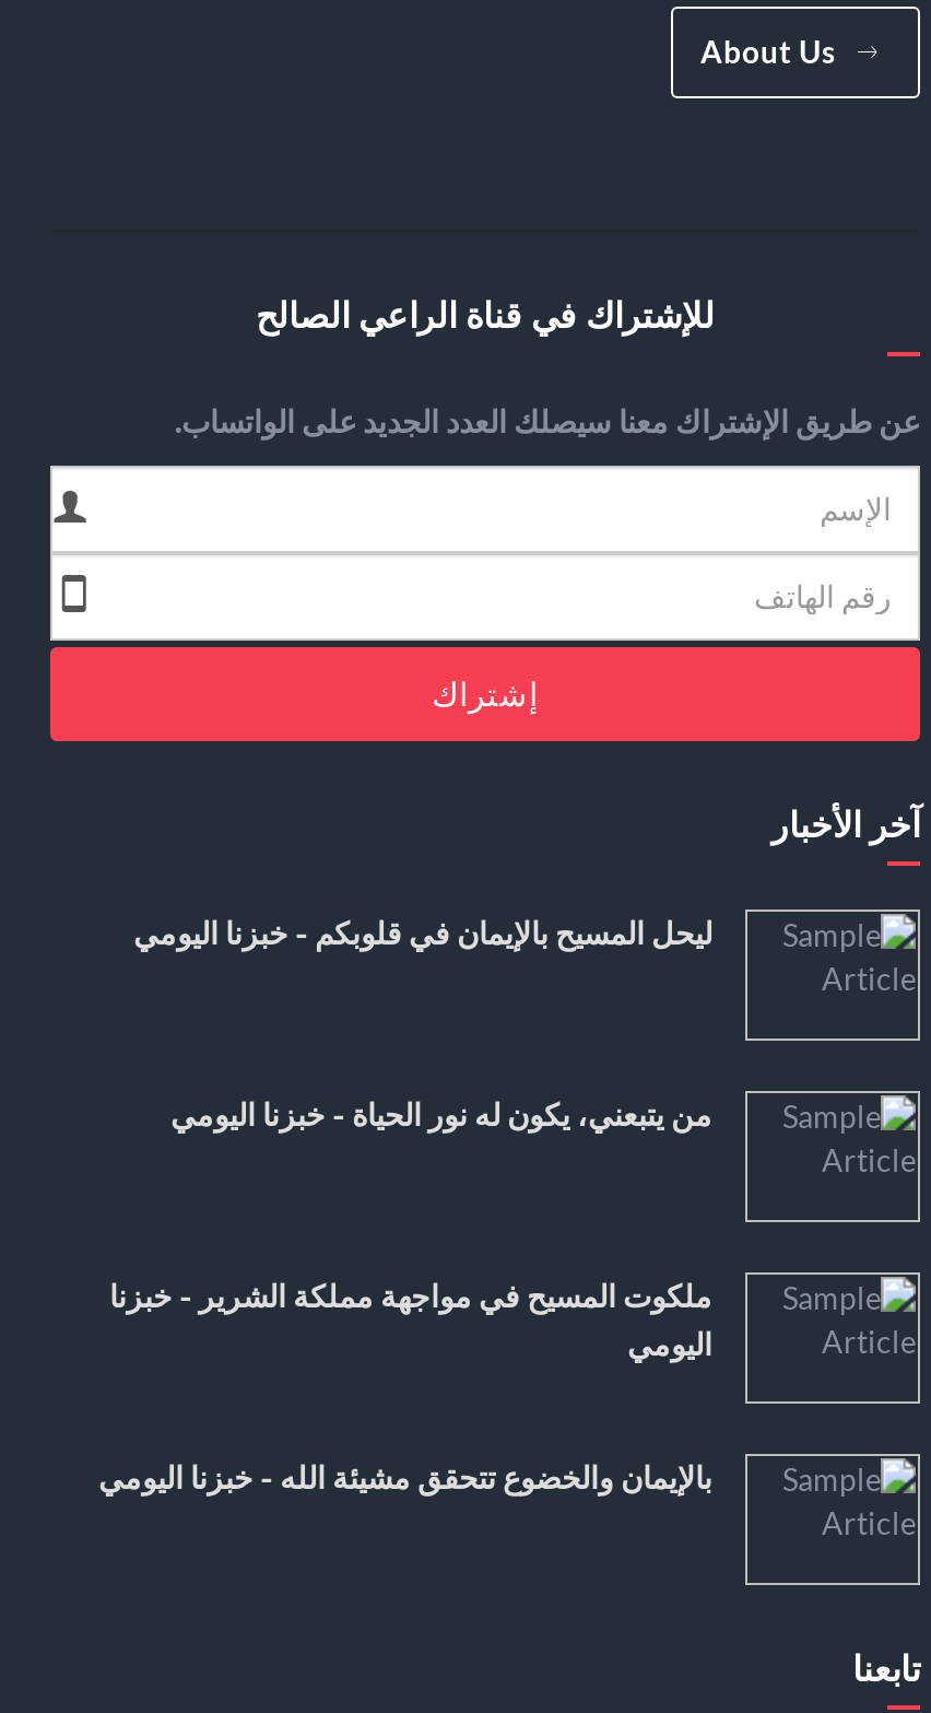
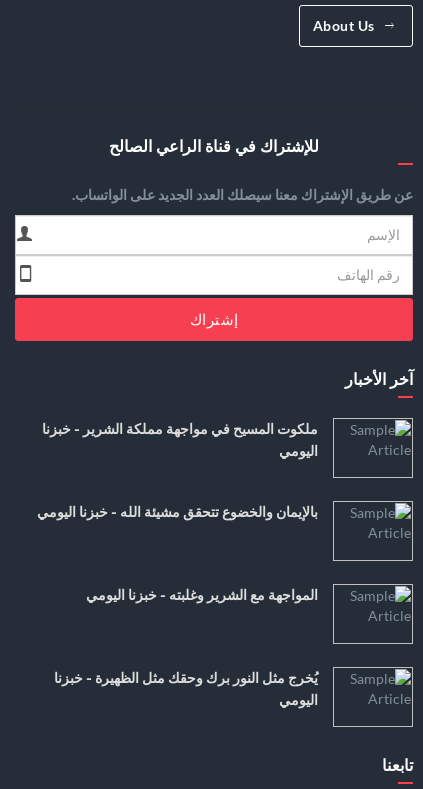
[133,915,712,950] ليحل المسيح بالإيمان في قلوبكم - خبزنا اليومي -> none
[170,1097,712,1132] من يتبعني، يكون له نور الحياة - خبزنا اليومي -> none
moved [98,1278,712,1495] -> [37,421,318,520]: ملكوت المسيح في مواجهة مملكة الشرير - خبزنا | اليومي | بالإيمان والخضوع تتحقق مشيئة الله - خبزنا اليومي
moved [828,1460,916,1539] -> [371,504,411,540]: [image]
none -> [54,670,318,708] يُخرج مثل النور برك وحقك مثل الظهيرة - خبزنا | اليومي
none -> [86,587,318,603] المواجهة مع الشرير وغلبته - خبزنا اليومي

